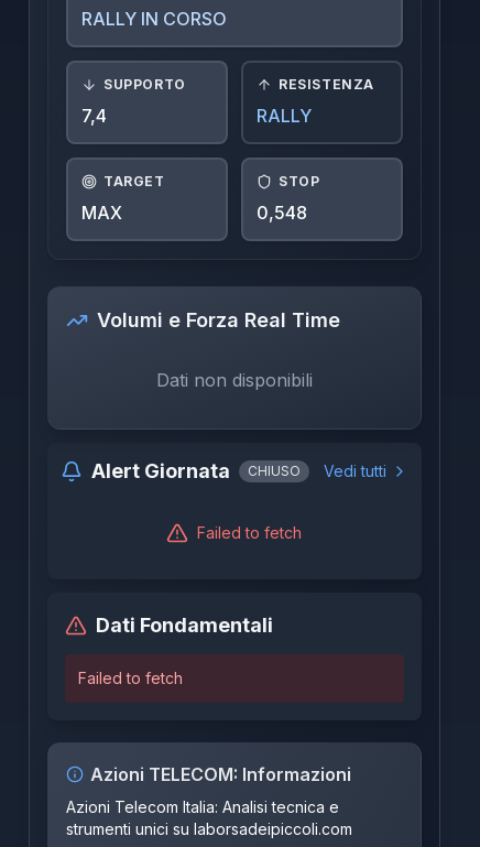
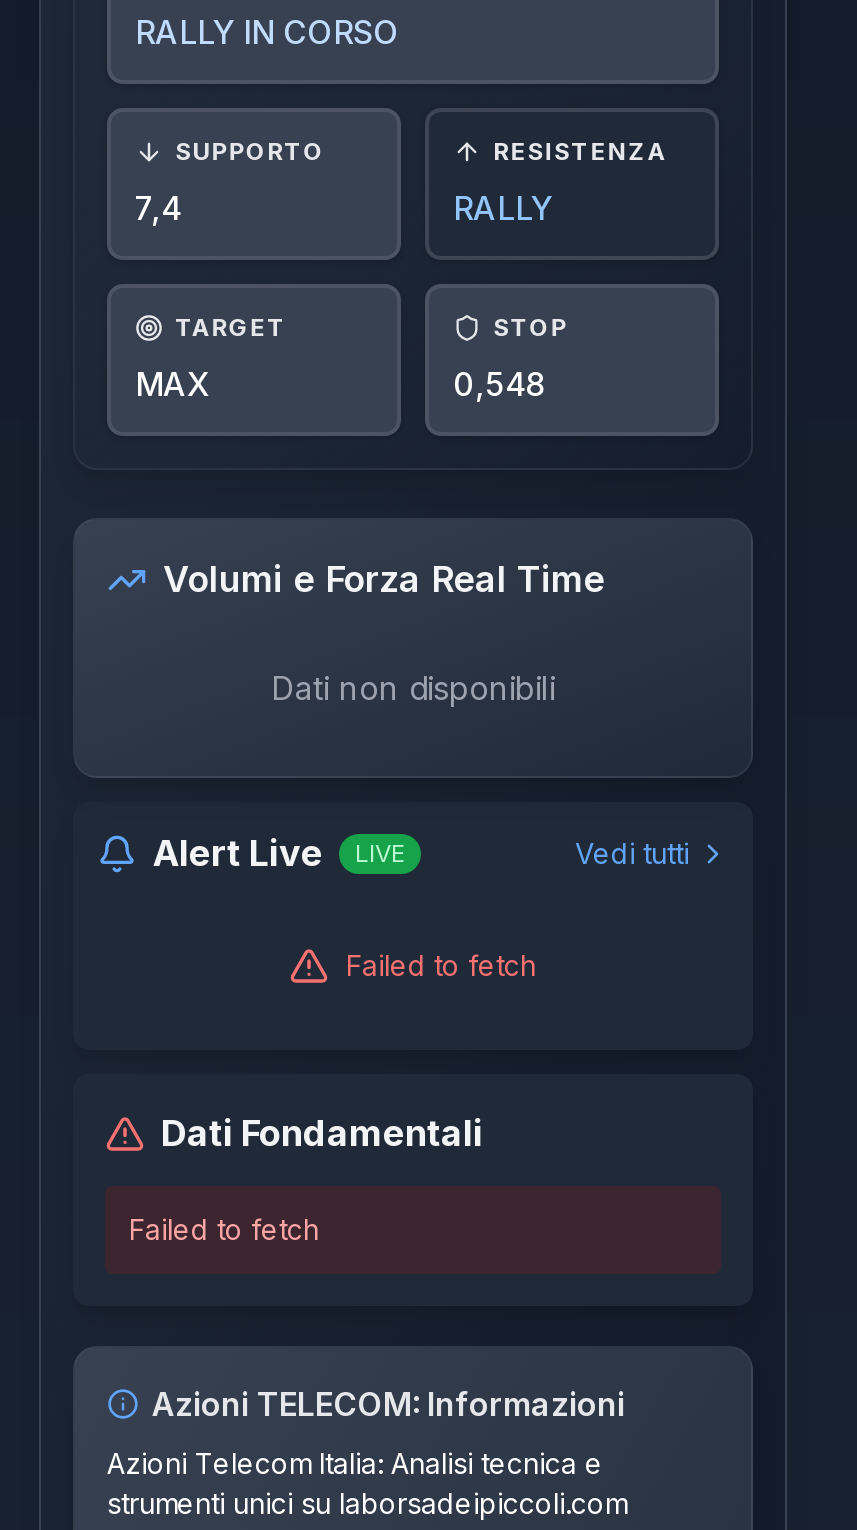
[91,460,301,483] Alert Giornata | CHIUSO -> [153,833,405,875] Alert Live | LIVE

